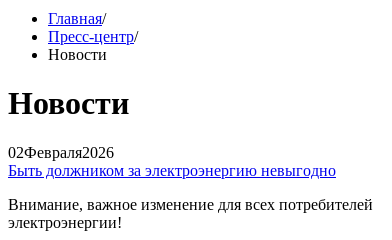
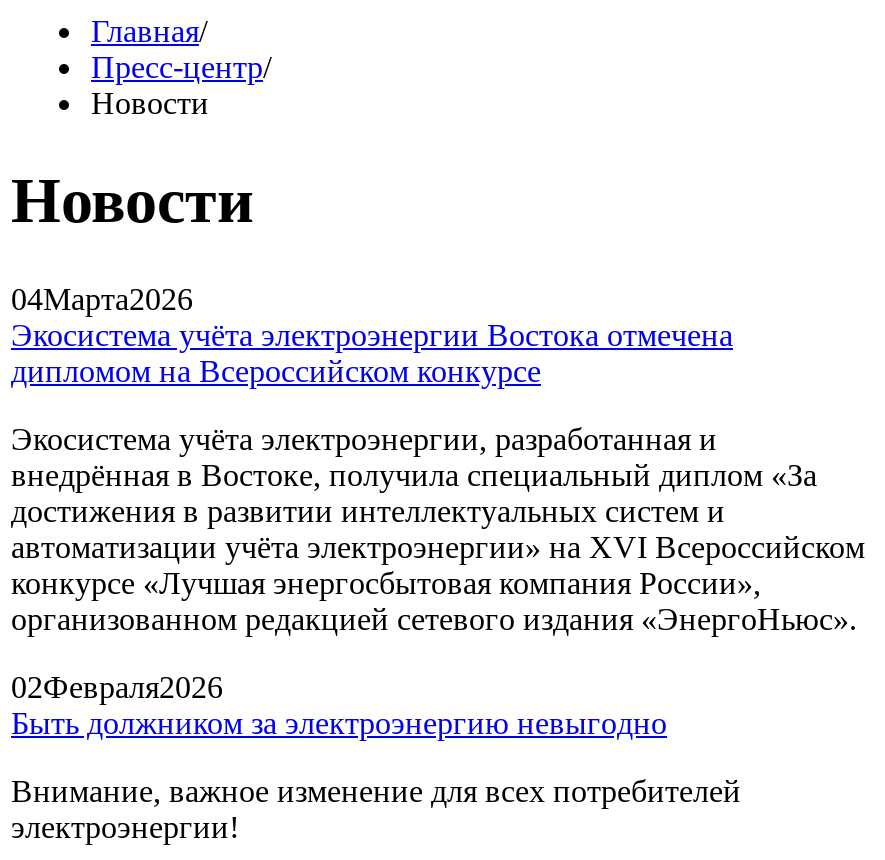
none -> [11,282,865,636] 04Марта2026 | Экосистема учёта электроэнергии Востока отмечена | дипломом на Всероссийском конкурсе | Экосистема учёта электроэнергии, разработанная и | внедрённая в Востоке, получила специальный диплом «За | достижения в развитии интеллектуальных систем и | автоматизации учёта электроэнергии» на ХVI Всероссийском | конкурсе «Лучшая энергосбытовая компания России», | организованном редакцией сетевого издания «ЭнергоНьюс».

